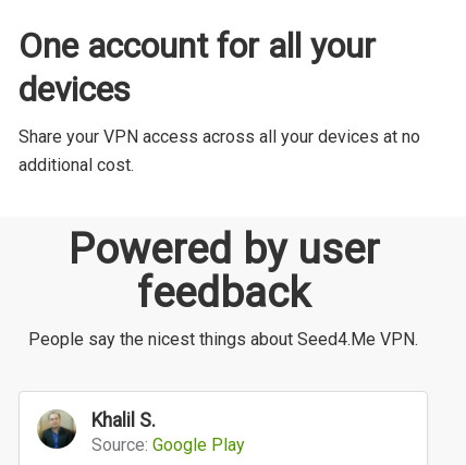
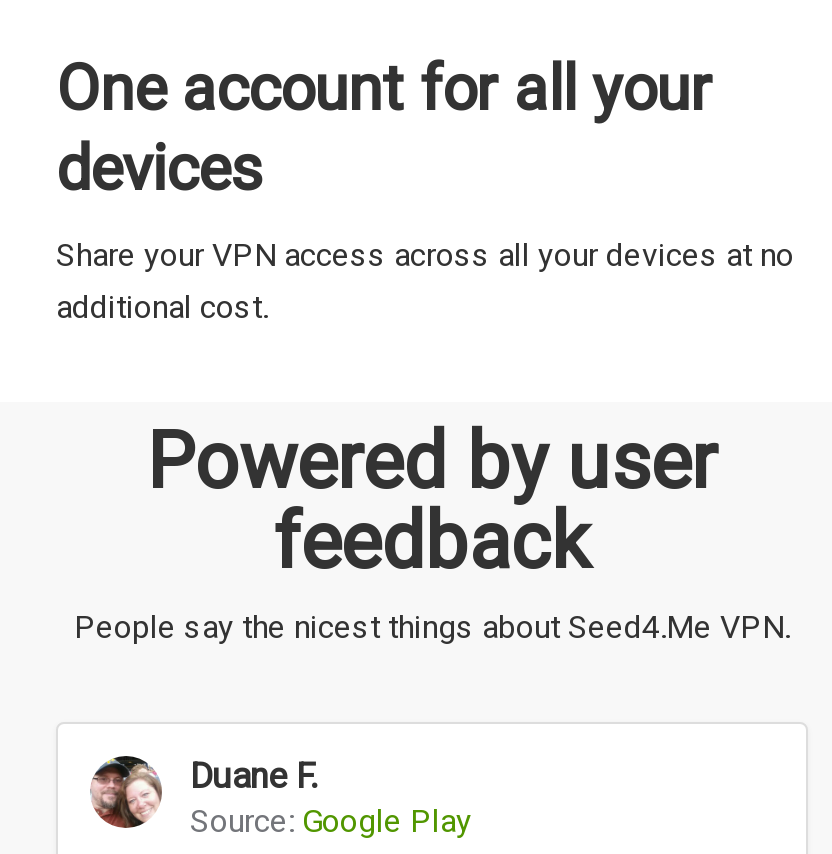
[38,409,156,449] [image] | Khalil S. -> [94,755,318,828] [image] | Duane F.

